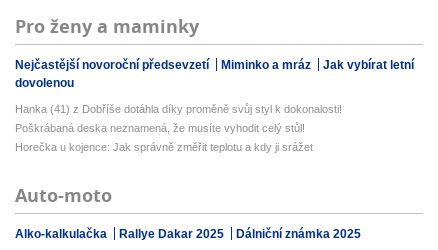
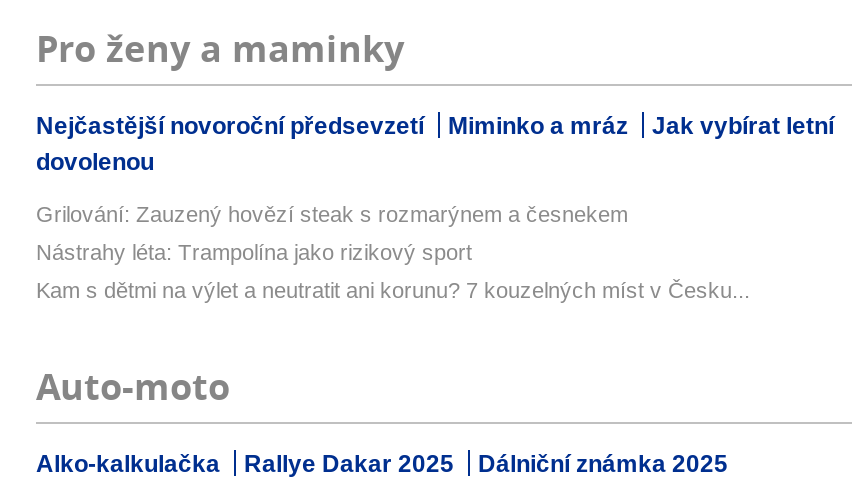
[15,103,342,115] Hanka (41) z Dobříše dotáhla díky proměně svůj styl k dokonalosti! -> [36,202,628,226] Grilování: Zauzený hovězí steak s rozmarýnem a česnekem
[15,122,305,134] Poškrábaná deska neznamená, že musíte vyhodit celý stůl! -> [36,240,472,264] Nástrahy léta: Trampolína jako rizikový sport
[15,141,313,153] Horečka u kojence: Jak správně změřit teplotu a kdy ji srážet -> [36,278,750,302] Kam s dětmi na výlet a neutratit ani korunu? 7 kouzelných míst v Česku...

